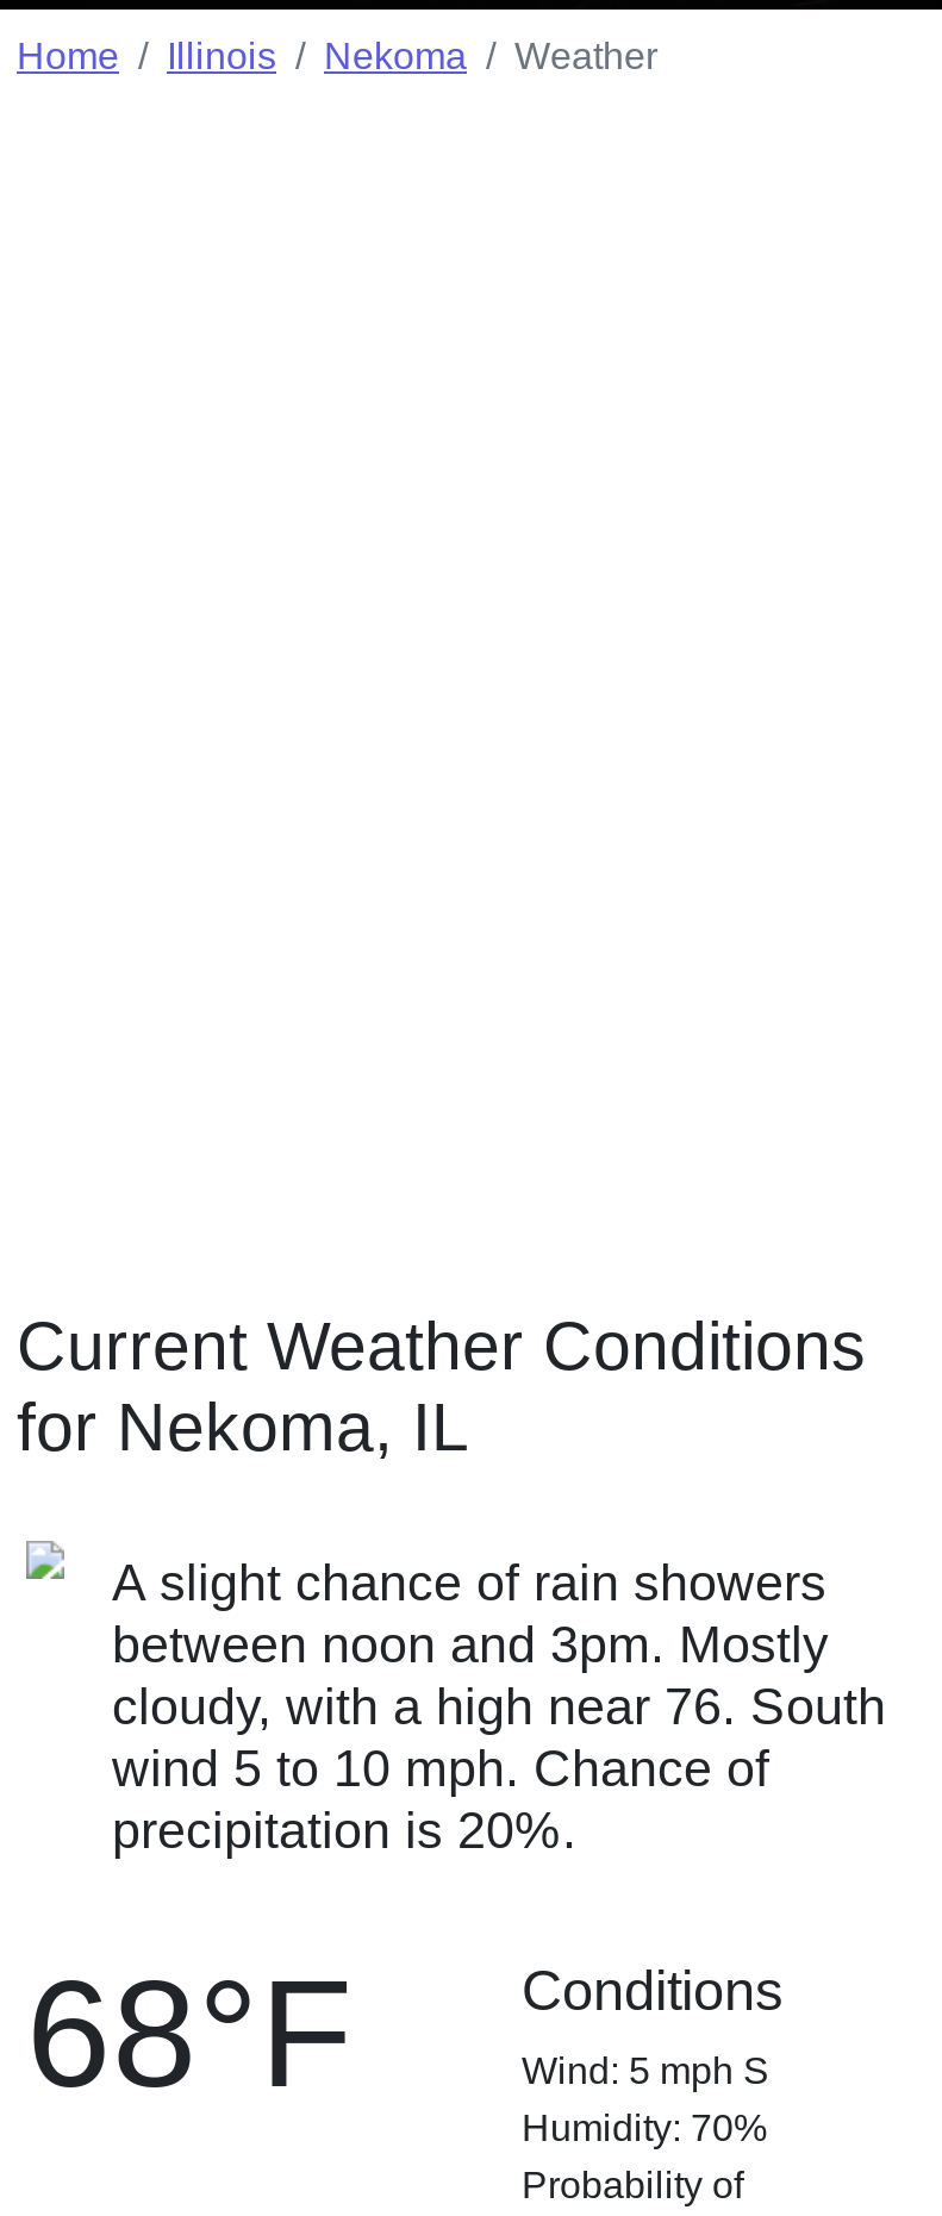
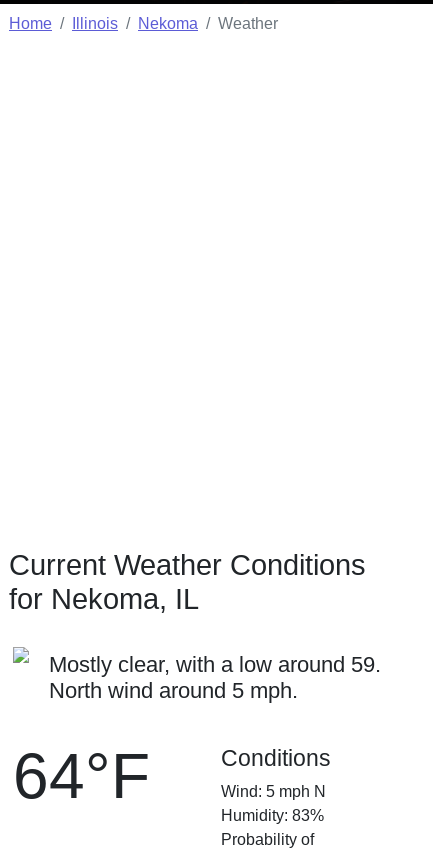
[112,1553,886,1860] A slight chance of rain showers | between noon and 3pm. Mostly | cloudy, with a high near 76. South | wind 5 to 10 mph. Chance of | precipitation is 20%. -> [49,652,381,703] Mostly clear, with a low around 59. | North wind around 5 mph.
[26,1948,353,2120] 68°F -> [13,740,150,812] 64°F
[522,2050,769,2091] Wind: 5 mph S -> [221,783,326,800] Wind: 5 mph N
[522,2108,767,2148] Humidity: 70% -> [221,807,324,824] Humidity: 83%

